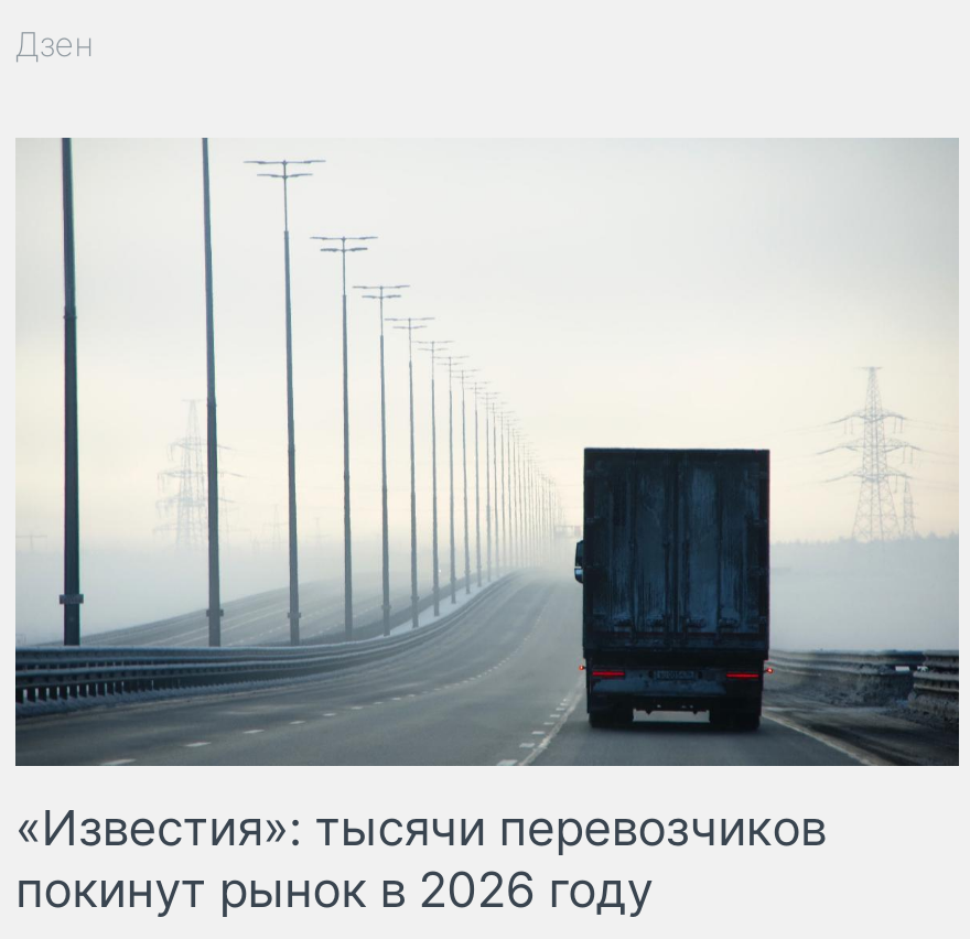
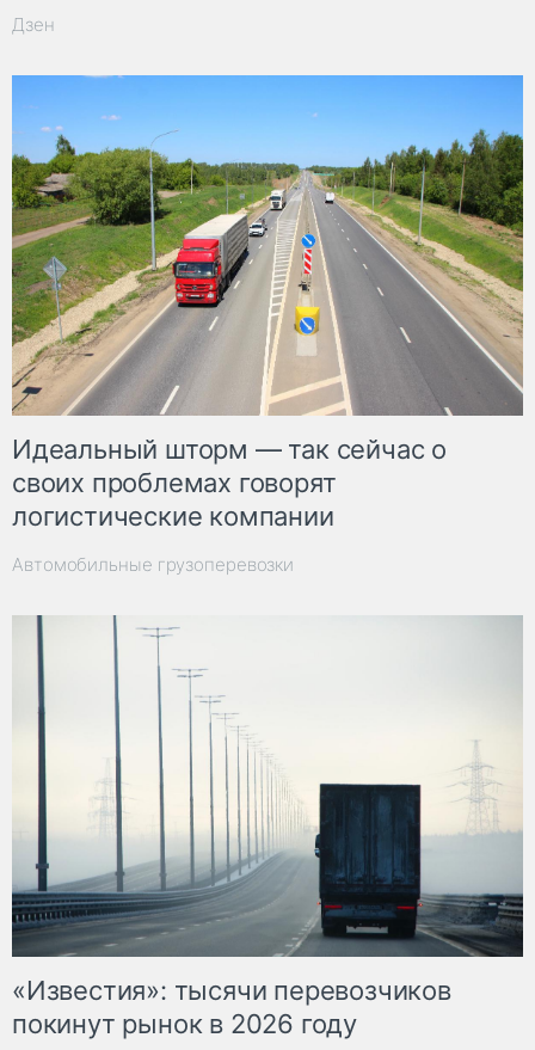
none -> [11,74,524,576] [image] | Идеальный шторм — так сейчас о | своих проблемах говорят | логистические компании | Автомобильные грузоперевозки

